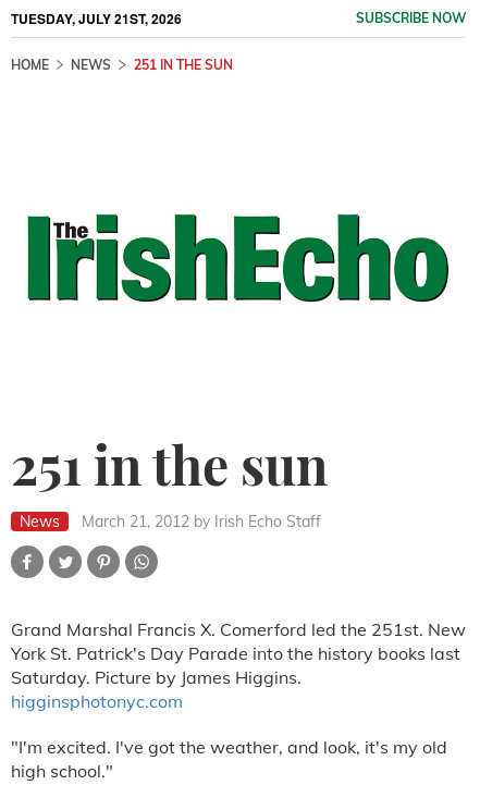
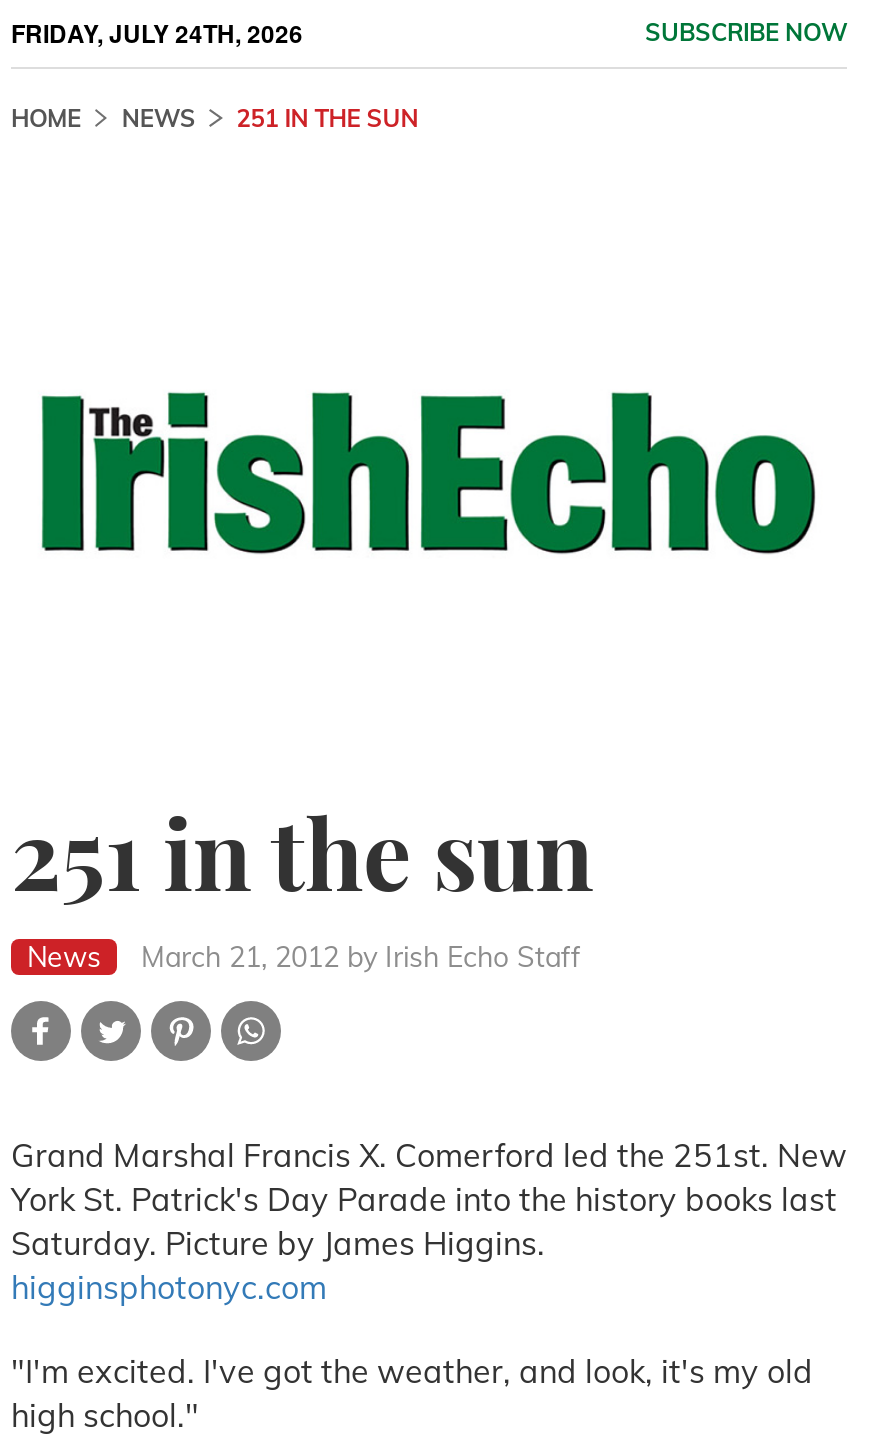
[11,8,182,28] TUESDAY, JULY 21ST, 2026 -> [11,15,303,51] FRIDAY, JULY 24TH, 2026

